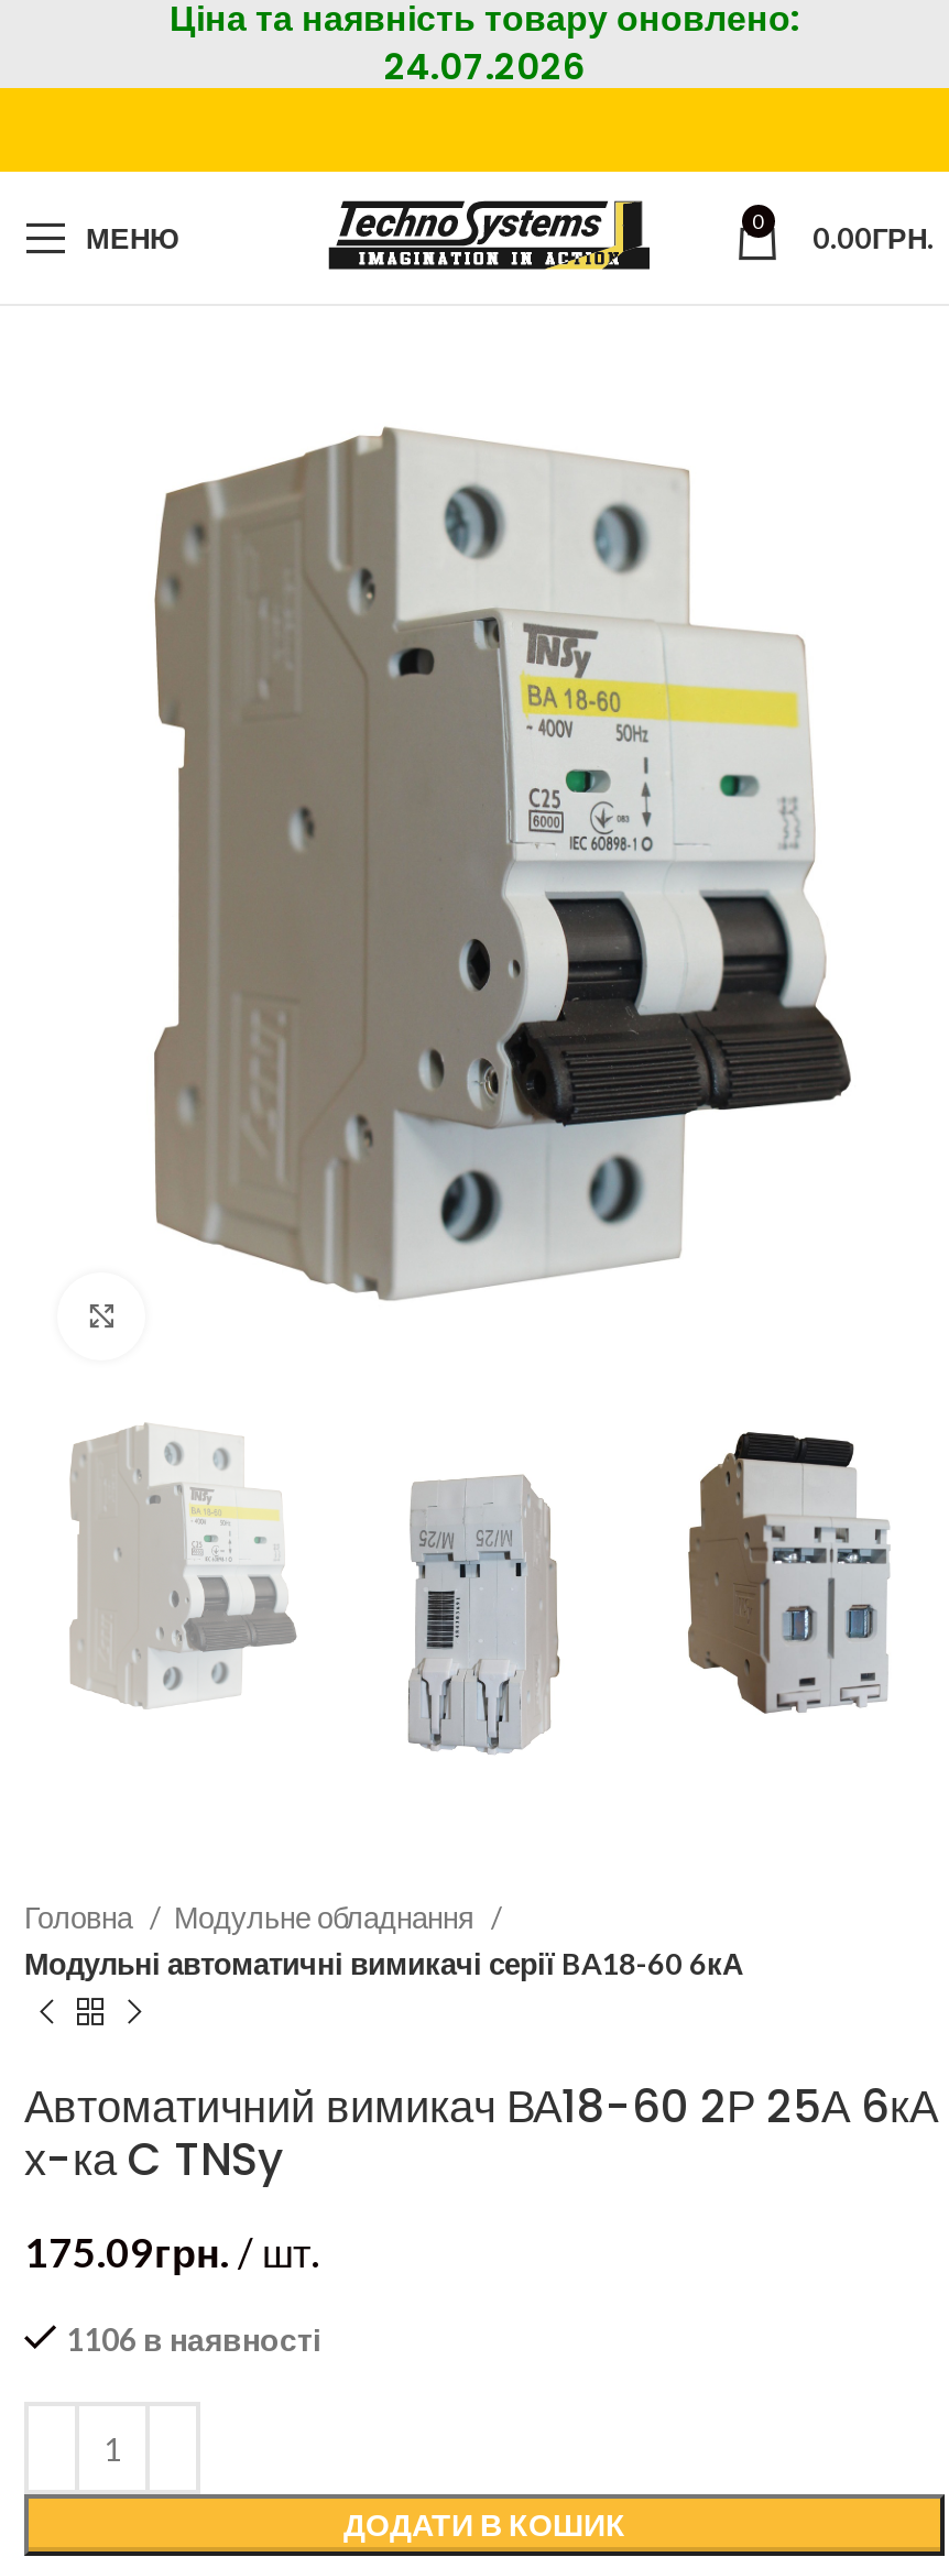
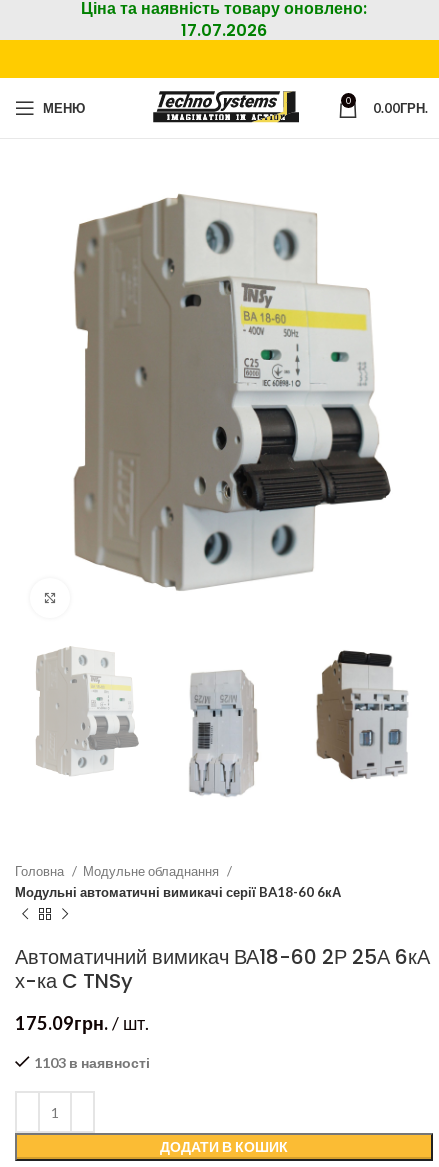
[384,42,585,92] 24.07.2026 -> [181,19,267,42] 17.07.2026
[66,2321,321,2358] 1106 в наявності -> [34,1054,150,1071] 1103 в наявності

